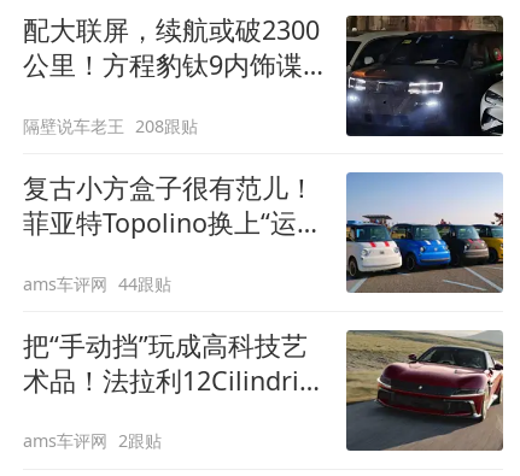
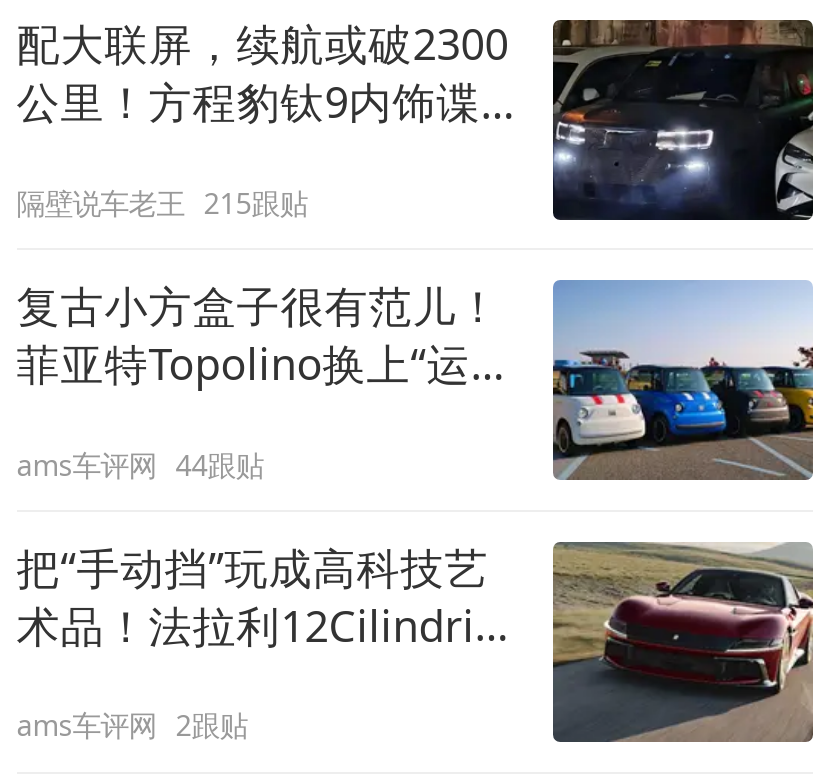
[23,114,198,137] 隔壁说车老王 208跟贴 -> [16,184,308,222] 隔壁说车老王 215跟贴

